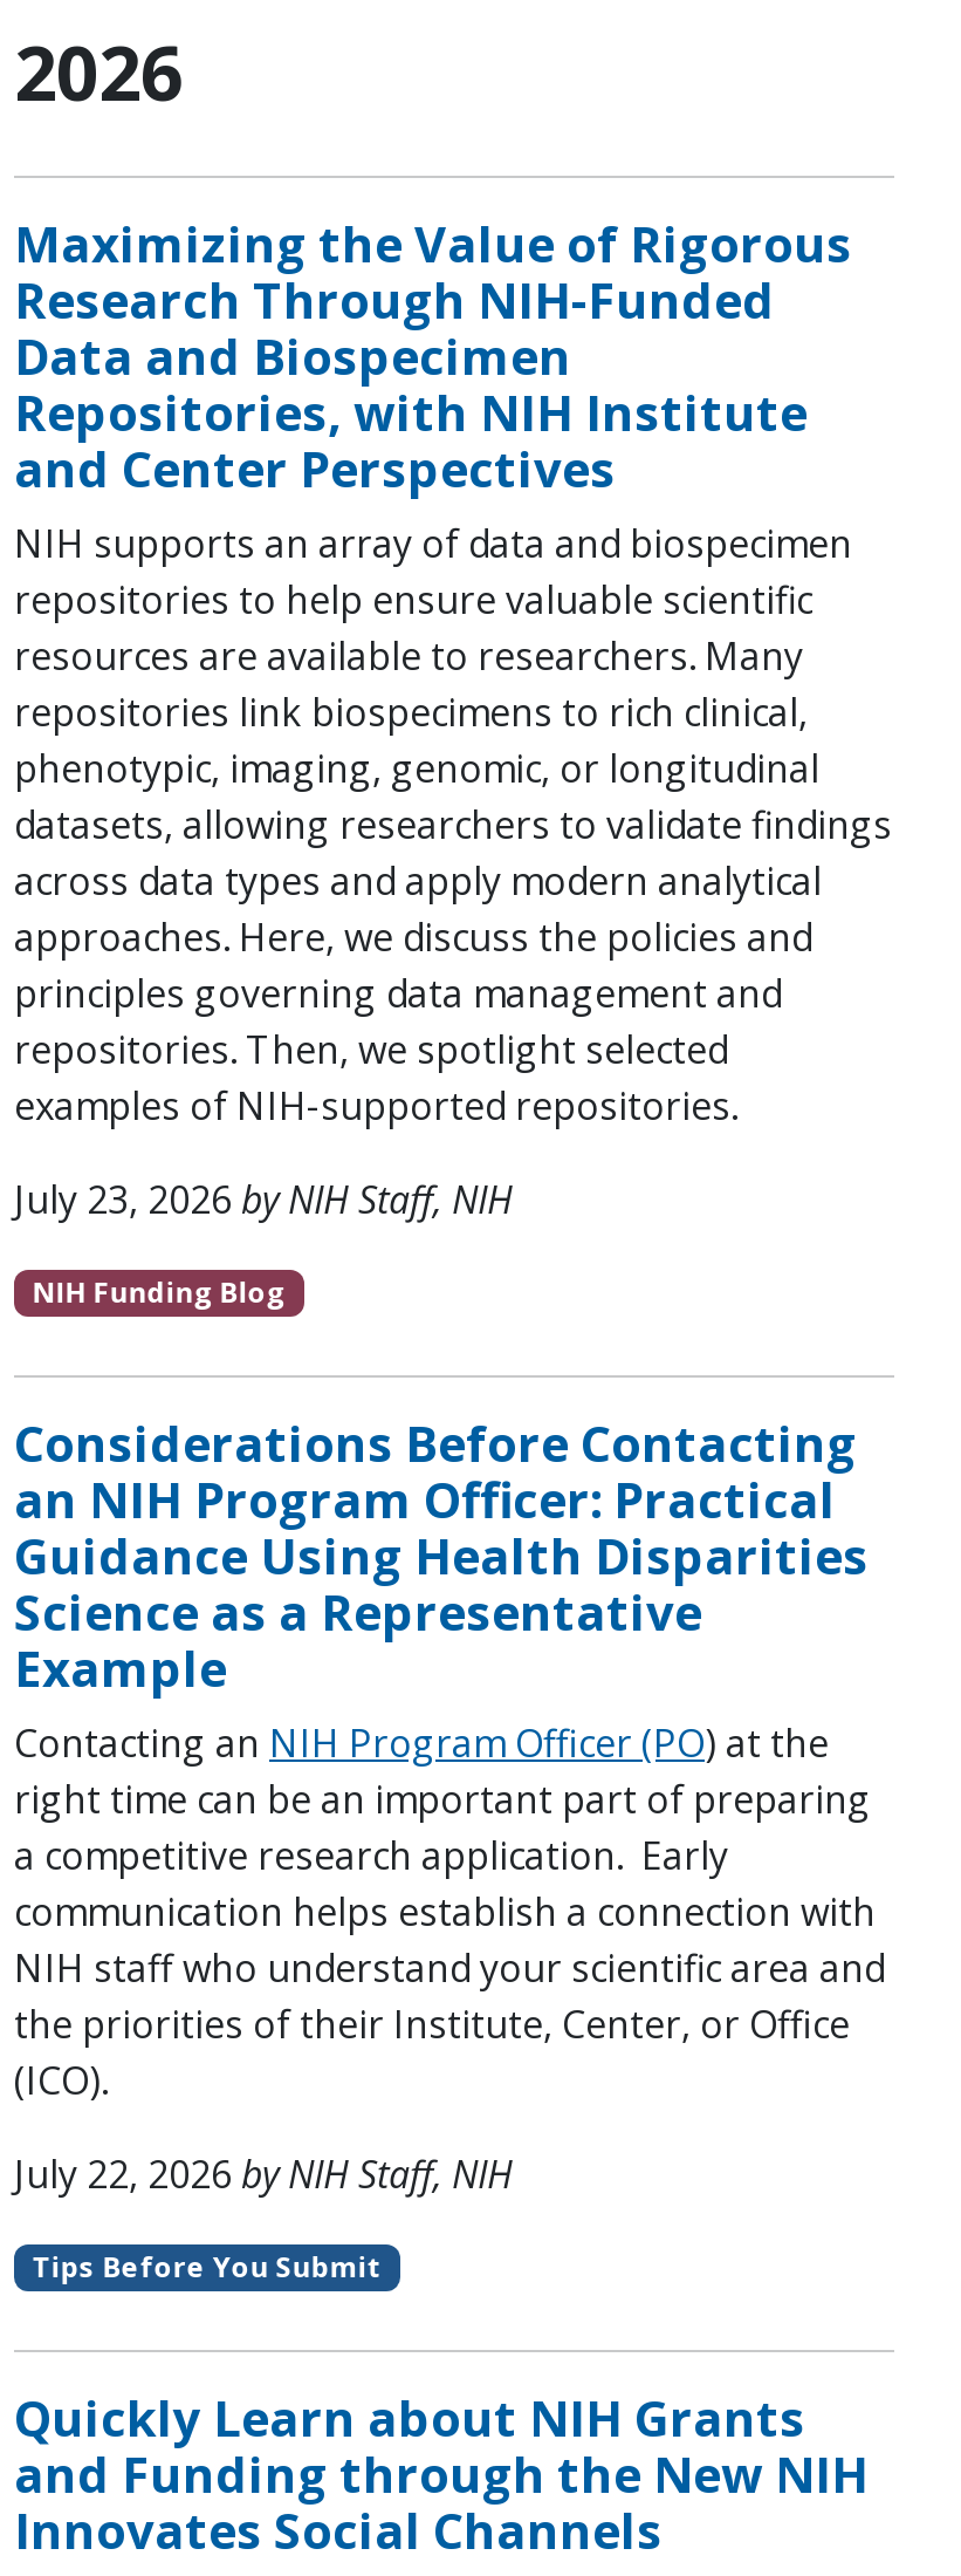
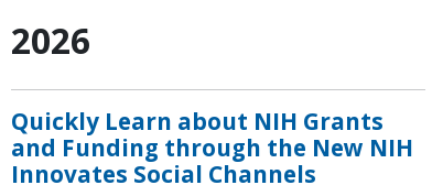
[14,212,892,2286] Maximizing the Value of Rigorous | Research Through NIH-Funded | Data and Biospecimen | Repositories, with NIH Institute | and Center Perspectives | NIH supports an array of data and biospecimen | repositories to help ensure valuable scientific | resources are available to researchers. Many | repositories link biospecimens to rich clinical, | phenotypic, imaging, genomic, or longitudinal | datasets, allowing researchers to validate findings | across data types and apply modern analytical | approaches. Here, we discuss the policies and | principles governing data management and | repositories. Then, we spotlight selected | examples of NIH-supported repositories. | July 23, 2026 byNIH Staff, NIH | NIH Funding Blog | Considerations Before Contacting | an NIH Program Officer: Practical | Guidance Using Health Disparities | Science as a Representative | Example | Contacting an NIH Program Officer (PO) at the | right time can be an important part of preparing | a competitive research application. Early | communication helps establish a connection with | NIH staff who understand your scientific area and | the priorities of their Institute, Center, or Office | (ICO). | July 22, 2026 byNIH Staff, NIH | Tips Before You Submit -> none

